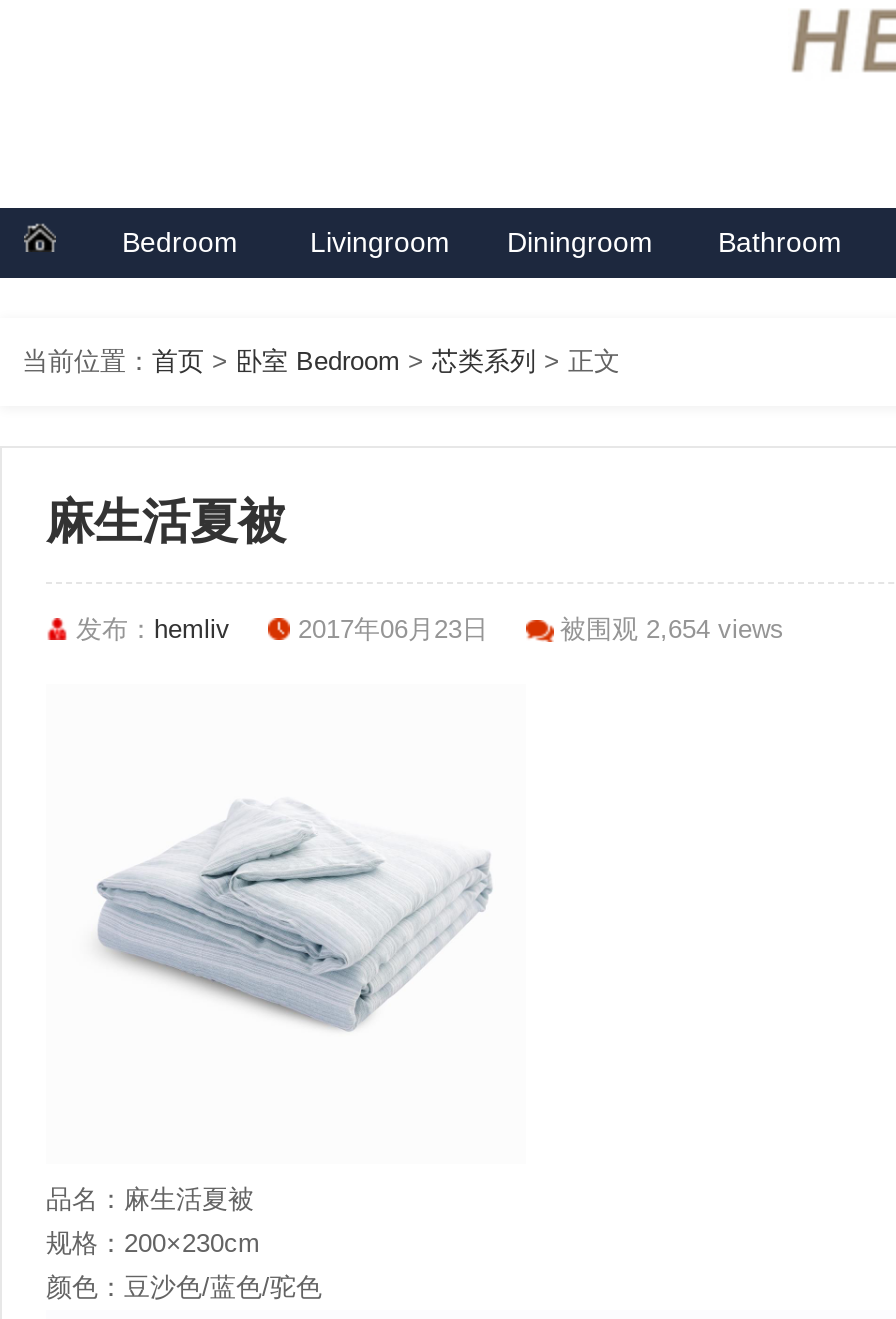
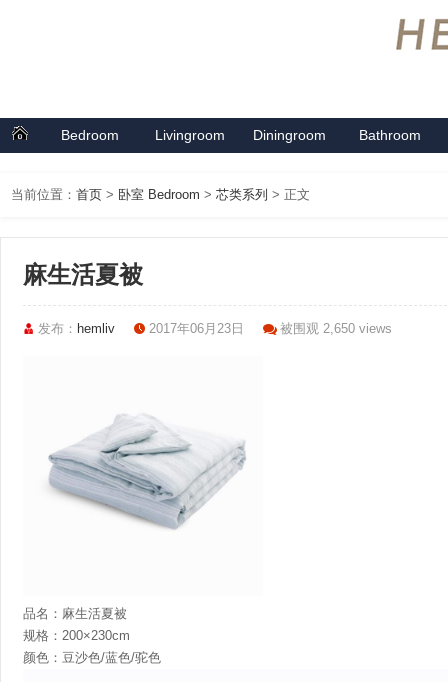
[560,614,784,644] 被围观 2,654 views -> [280,321,392,336] 被围观 2,650 views

